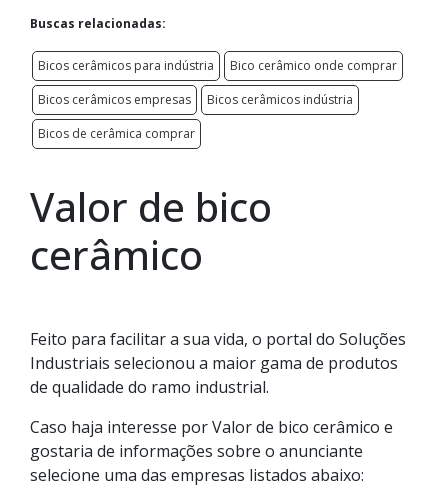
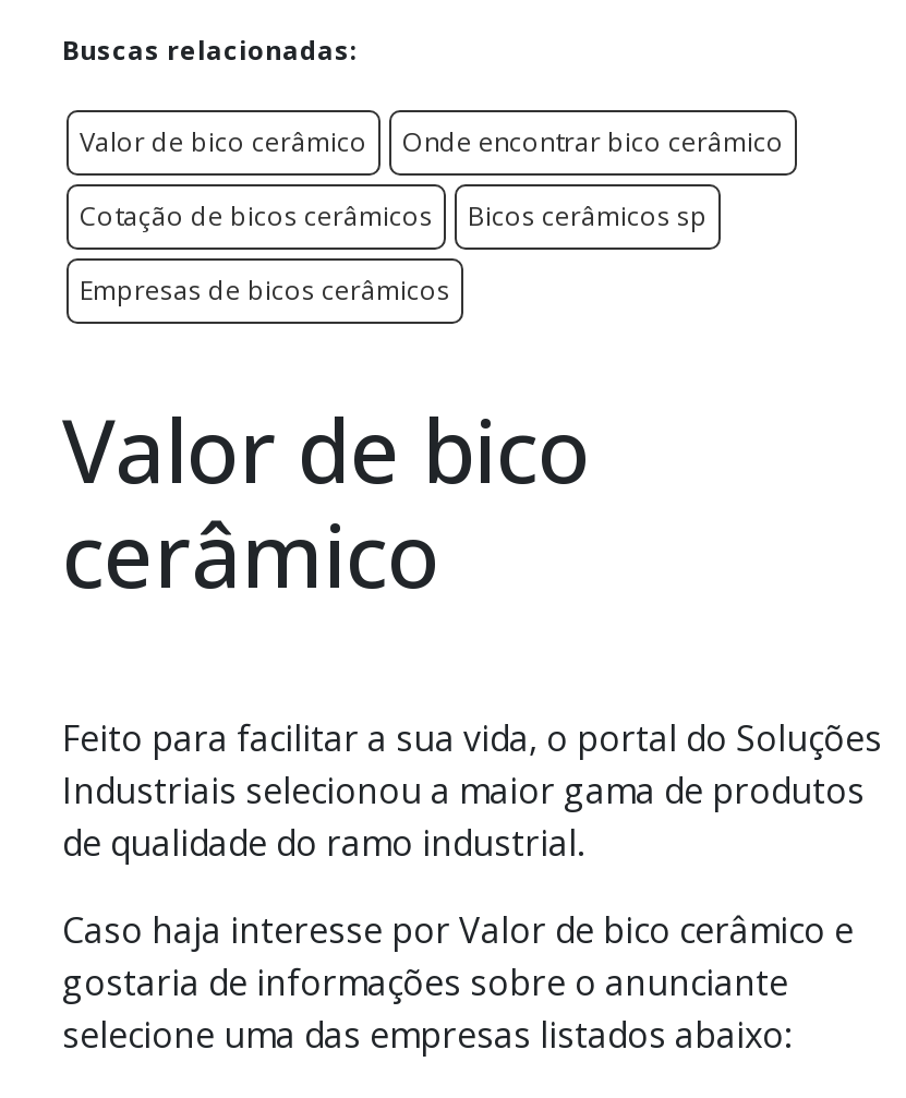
[38,57,397,74] Bicos cerâmicos para indústria | Bico cerâmico onde comprar -> [80,123,784,160] Valor de bico cerâmico | Onde encontrar bico cerâmico
[38,91,353,108] Bicos cerâmicos empresas | Bicos cerâmicos indústria -> [80,197,708,234] Cotação de bicos cerâmicos | Bicos cerâmicos sp
[38,125,195,142] Bicos de cerâmica comprar -> [80,272,450,309] Empresas de bicos cerâmicos

